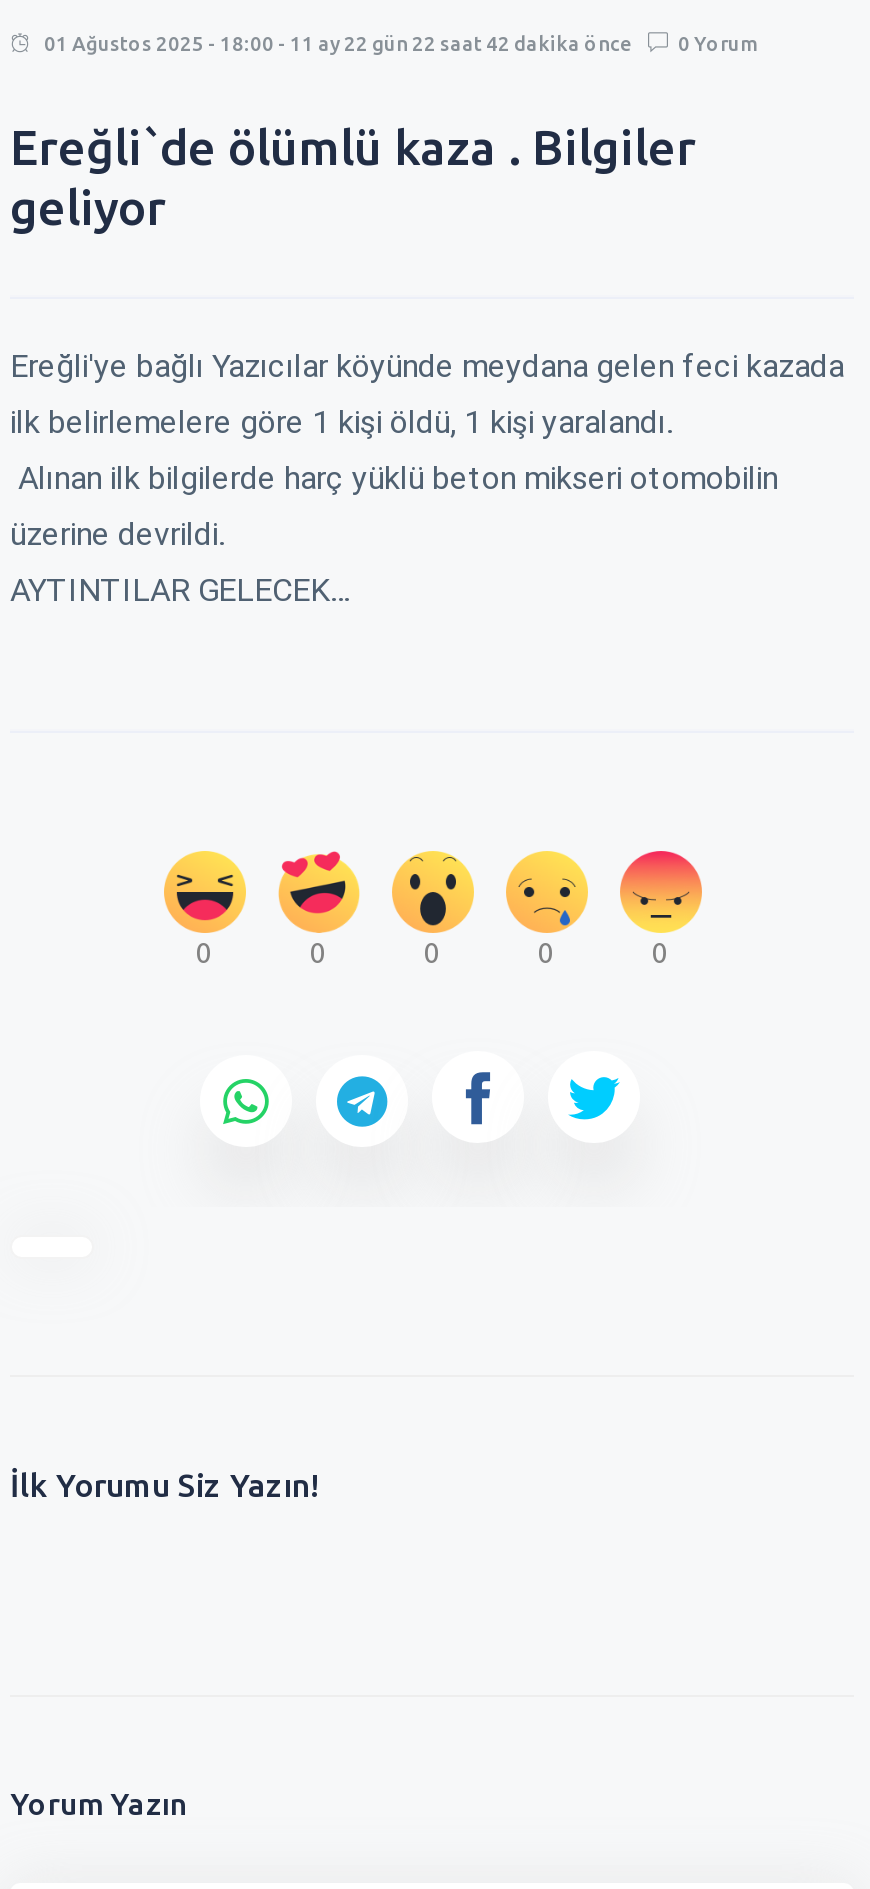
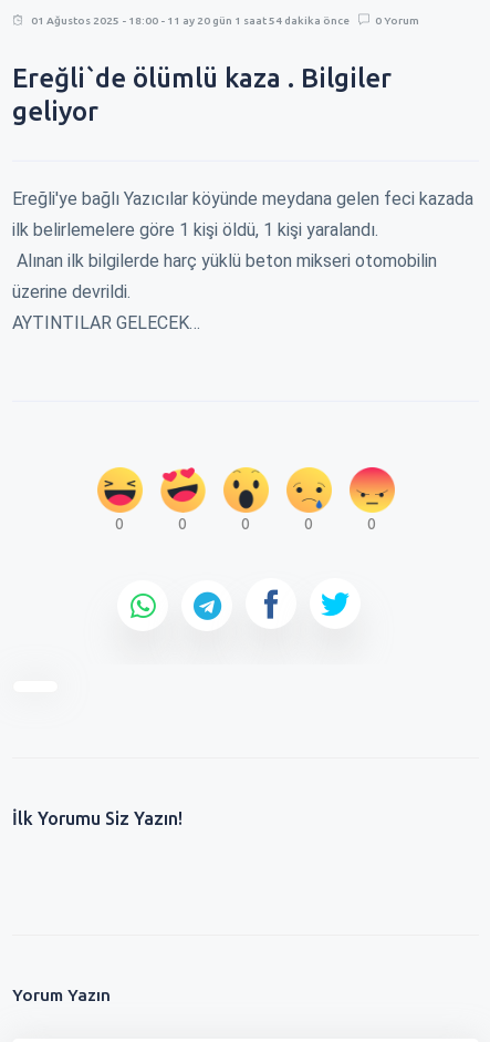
[44,33,632,55] 01 Ağustos 2025 - 18:00 - 11 ay 22 gün 22 saat 42 dakika önce -> [31,14,350,26] 01 Ağustos 2025 - 18:00 - 11 ay 20 gün 1 saat 54 dakika önce

